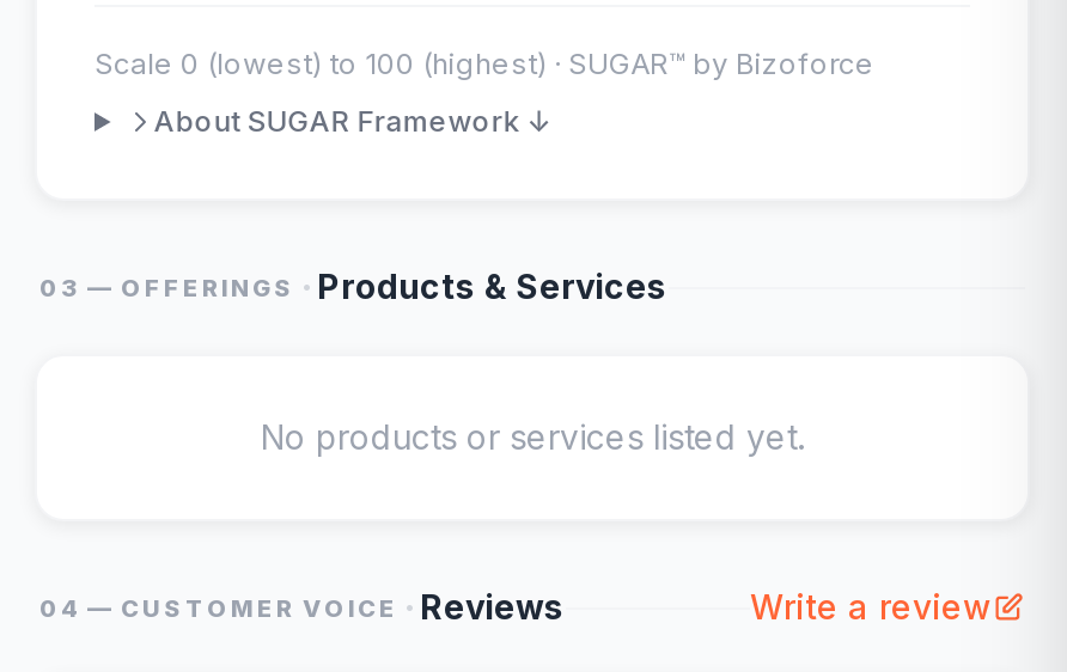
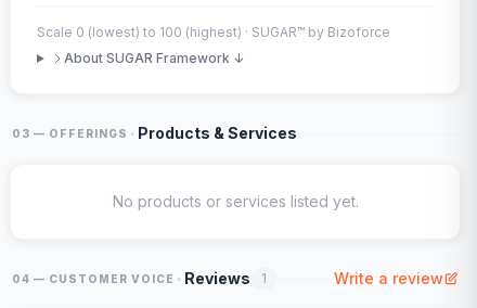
none -> [261,270,267,286] 1

